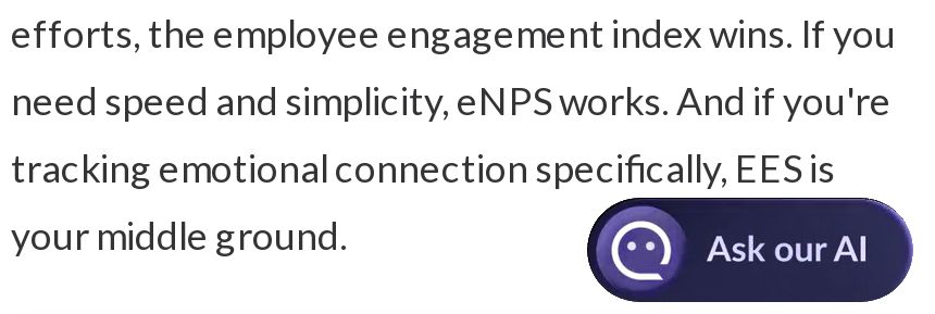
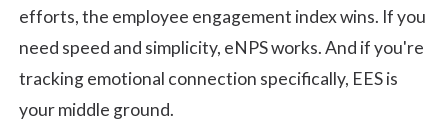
[585,196,915,304] [image] -> none

